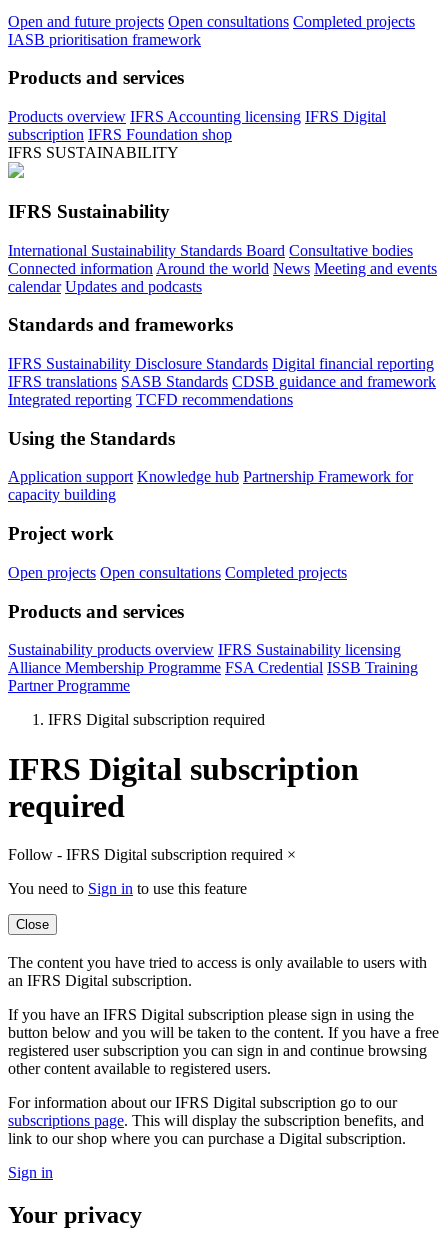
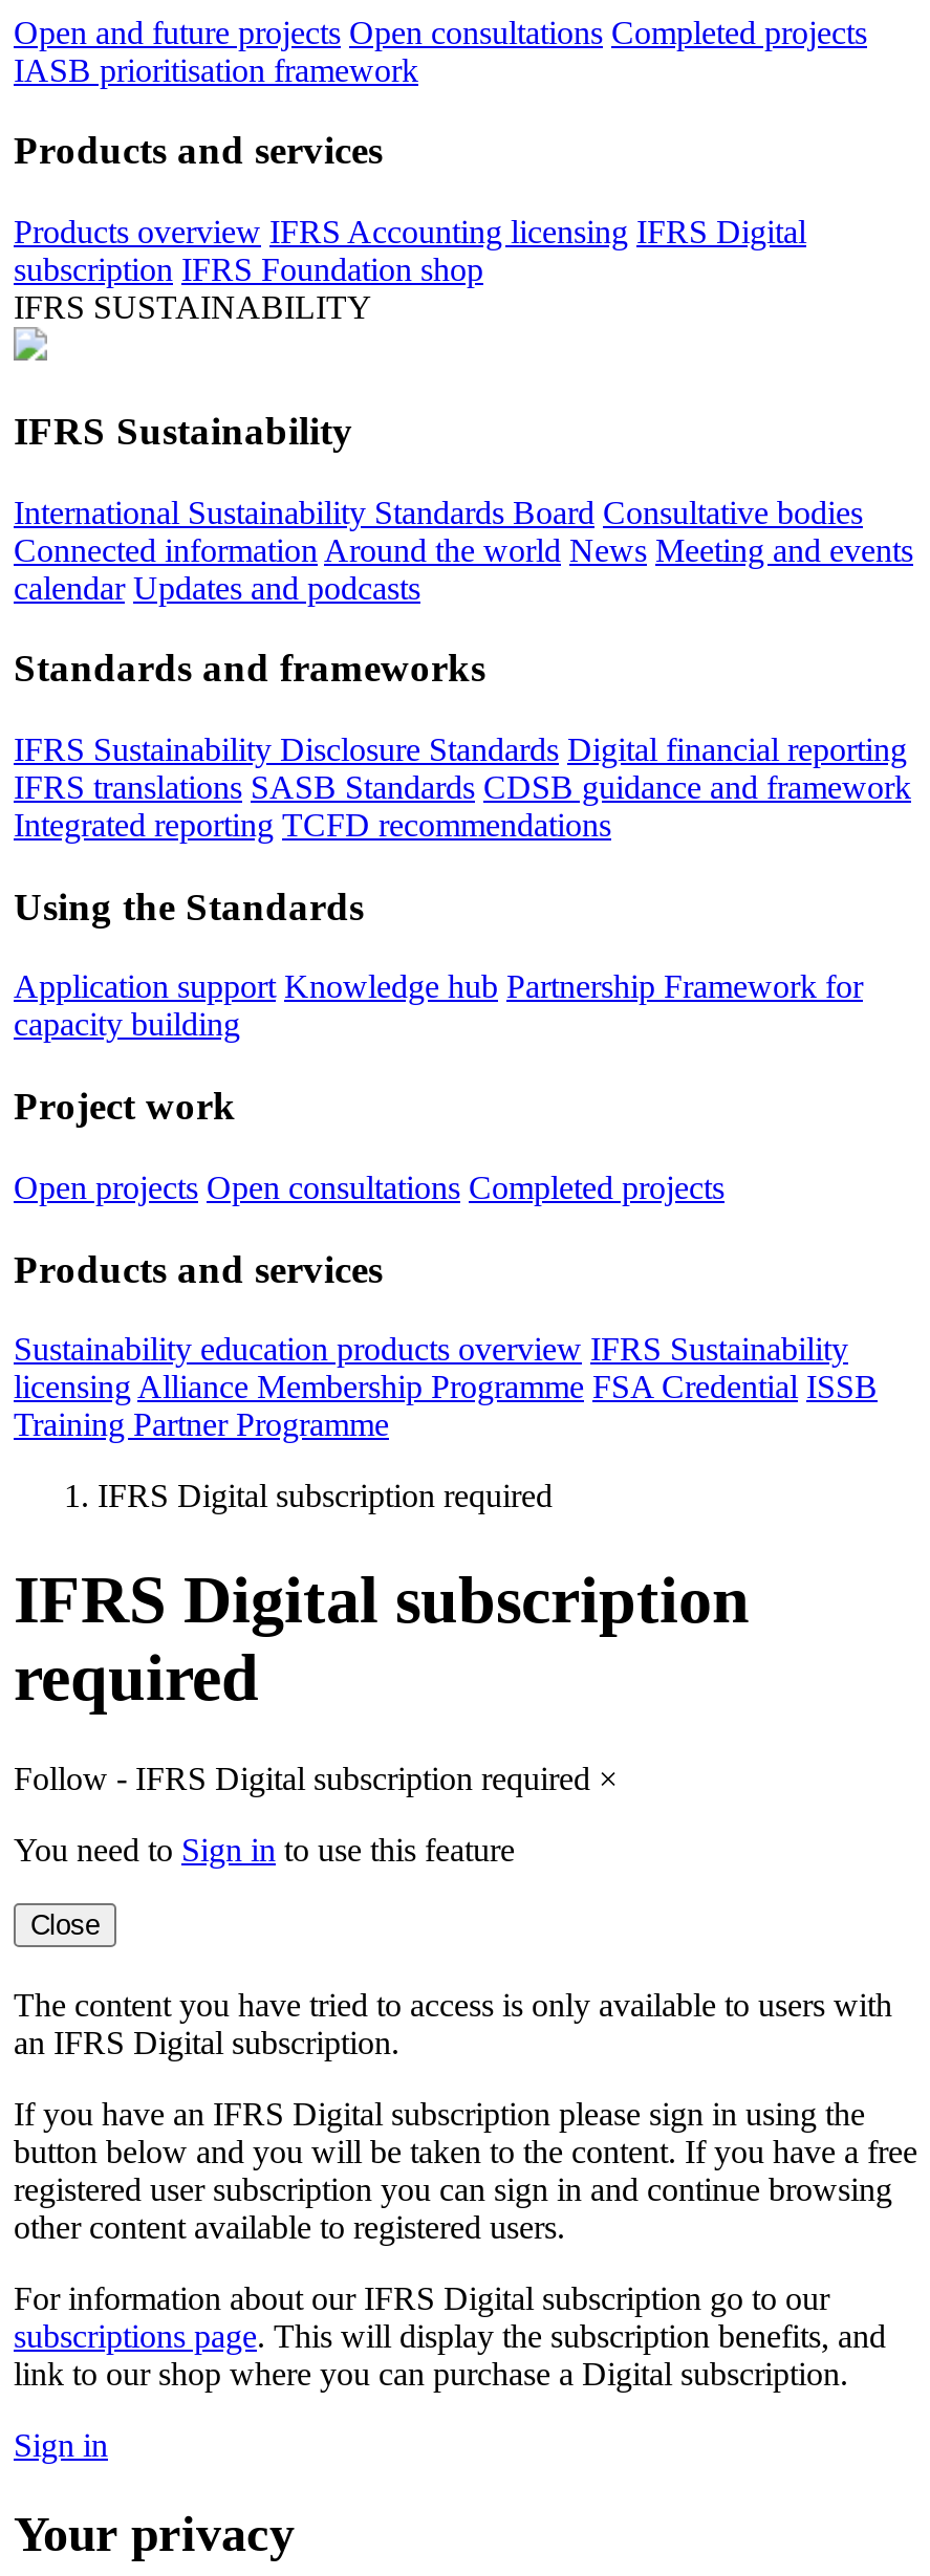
[8,641,418,694] Sustainability products overview IFRS Sustainability licensing | Alliance Membership Programme FSA Credential ISSB Training | Partner Programme -> [14,1332,878,1443] Sustainability education products overview IFRS Sustainability | licensing Alliance Membership Programme FSA Credential ISSB | Training Partner Programme

